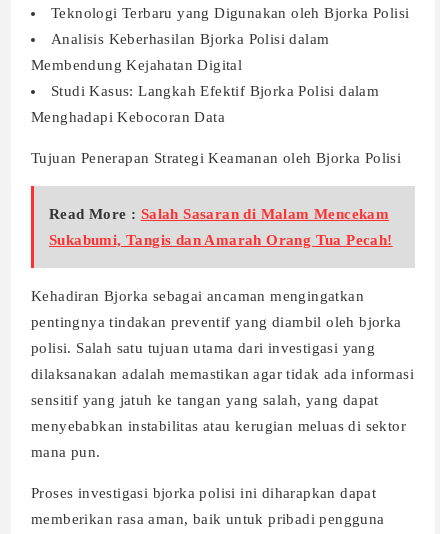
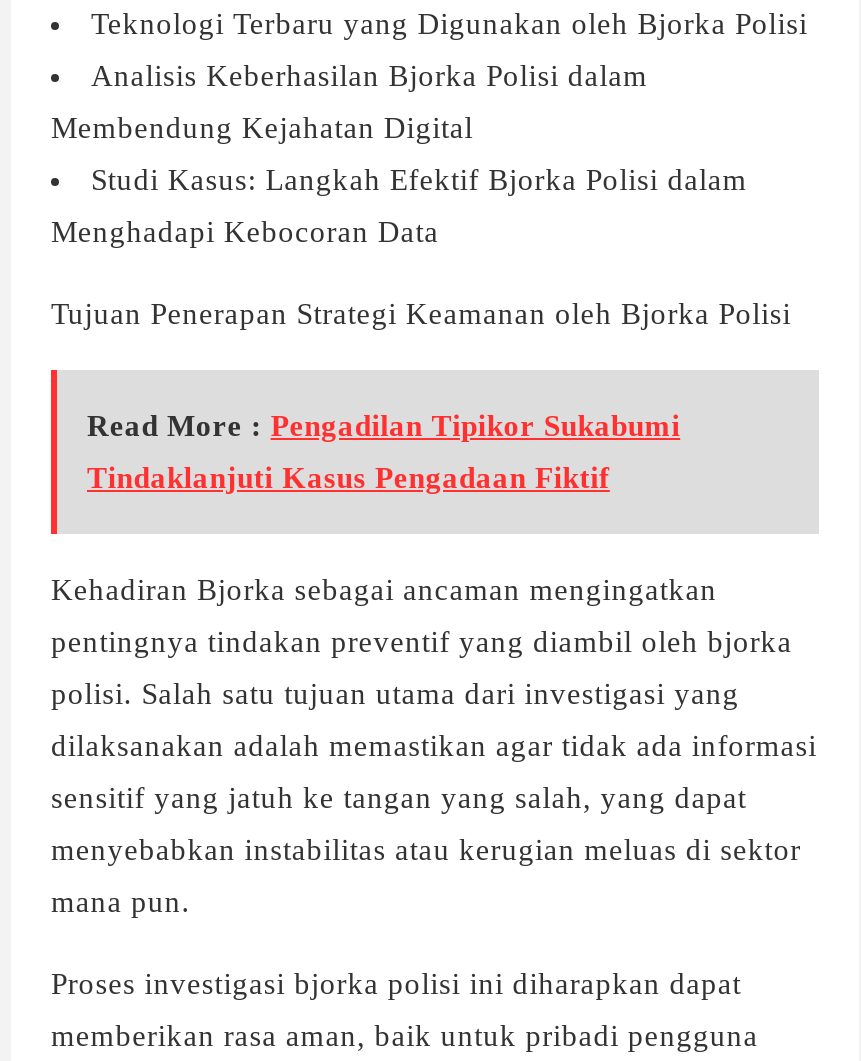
[49,206,389,222] Read More : Salah Sasaran di Malam Mencekam -> [87,410,680,442] Read More : Pengadilan Tipikor Sukabumi
[49,232,393,248] Sukabumi, Tangis dan Amarah Orang Tua Pecah! -> [87,462,610,494] Tindaklanjuti Kasus Pengadaan Fiktif

